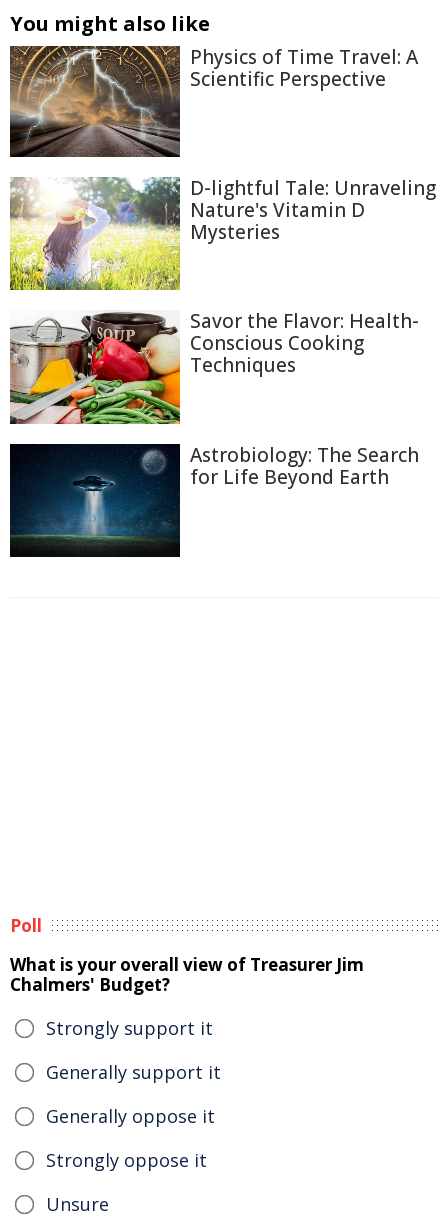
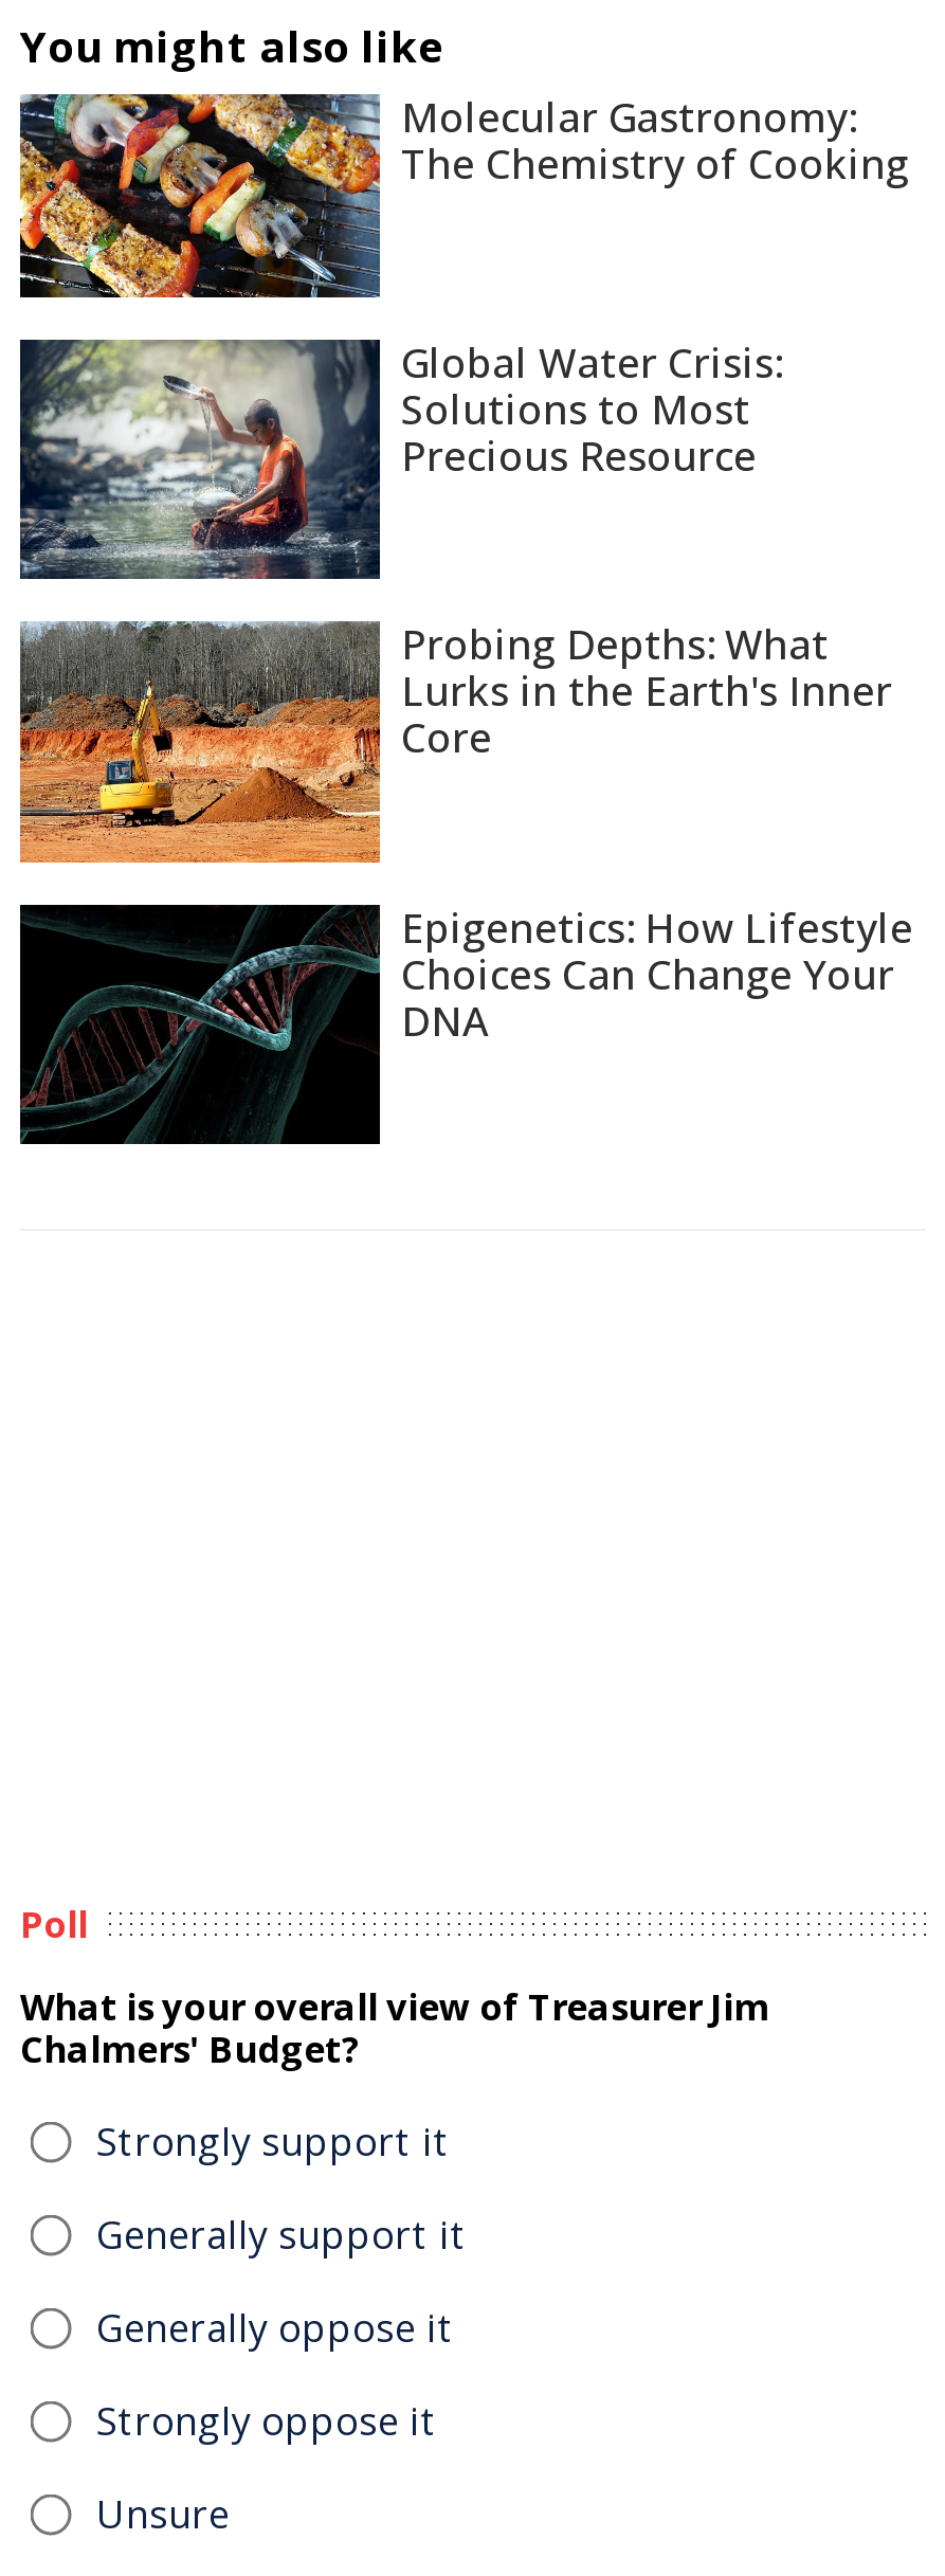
[9,44,418,158] [image] | Physics of Time Travel: A | Scientific Perspective -> [20,90,909,300] [image] | Molecular Gastronomy: | The Chemistry of Cooking
[9,175,436,291] [image] | D-lightful Tale: Unraveling | Nature's Vitamin D | Mysteries -> [18,335,782,581] [image] | Global Water Crisis: | Solutions to Most | Precious Resource
[9,308,419,425] [image] | Savor the Flavor: Health- | Conscious Cooking | Techniques -> [18,617,892,865] [image] | Probing Depths: What | Lurks in the Earth's Inner | Core
[10,442,419,555] [image] | Astrobiology: The Search | for Life Beyond Earth -> [20,900,913,1136] [image] | Epigenetics: How Lifestyle | Choices Can Change Your | DNA

